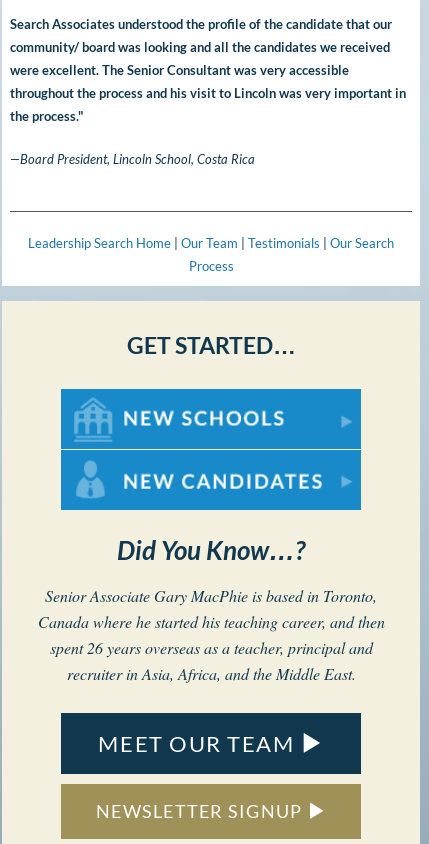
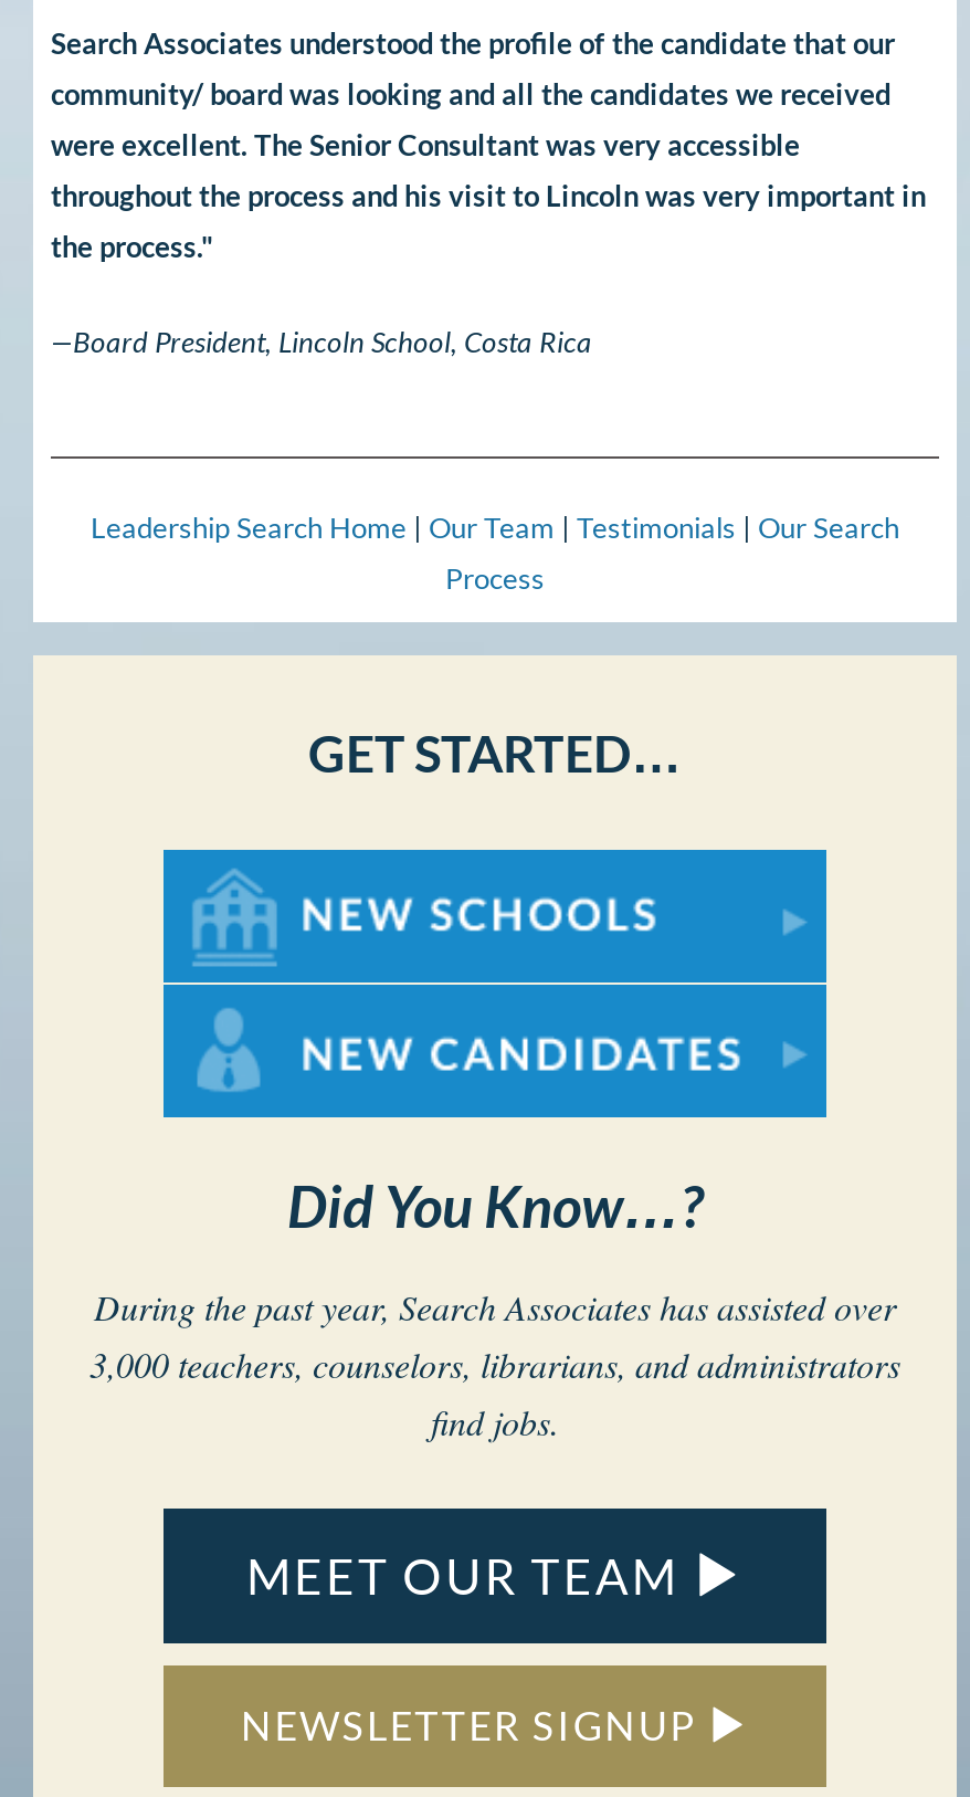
[37,585,384,684] Senior Associate Gary MacPhie is based in Toronto, | Canada where he started his teaching career, and then | spent 26 years overseas as a teacher, principal and | recruiter in Asia, Africa, and the Middle East. -> [89,1283,900,1444] During the past year, Search Associates has assisted over | 3,000 teachers, counselors, librarians, and administrators | find jobs.

